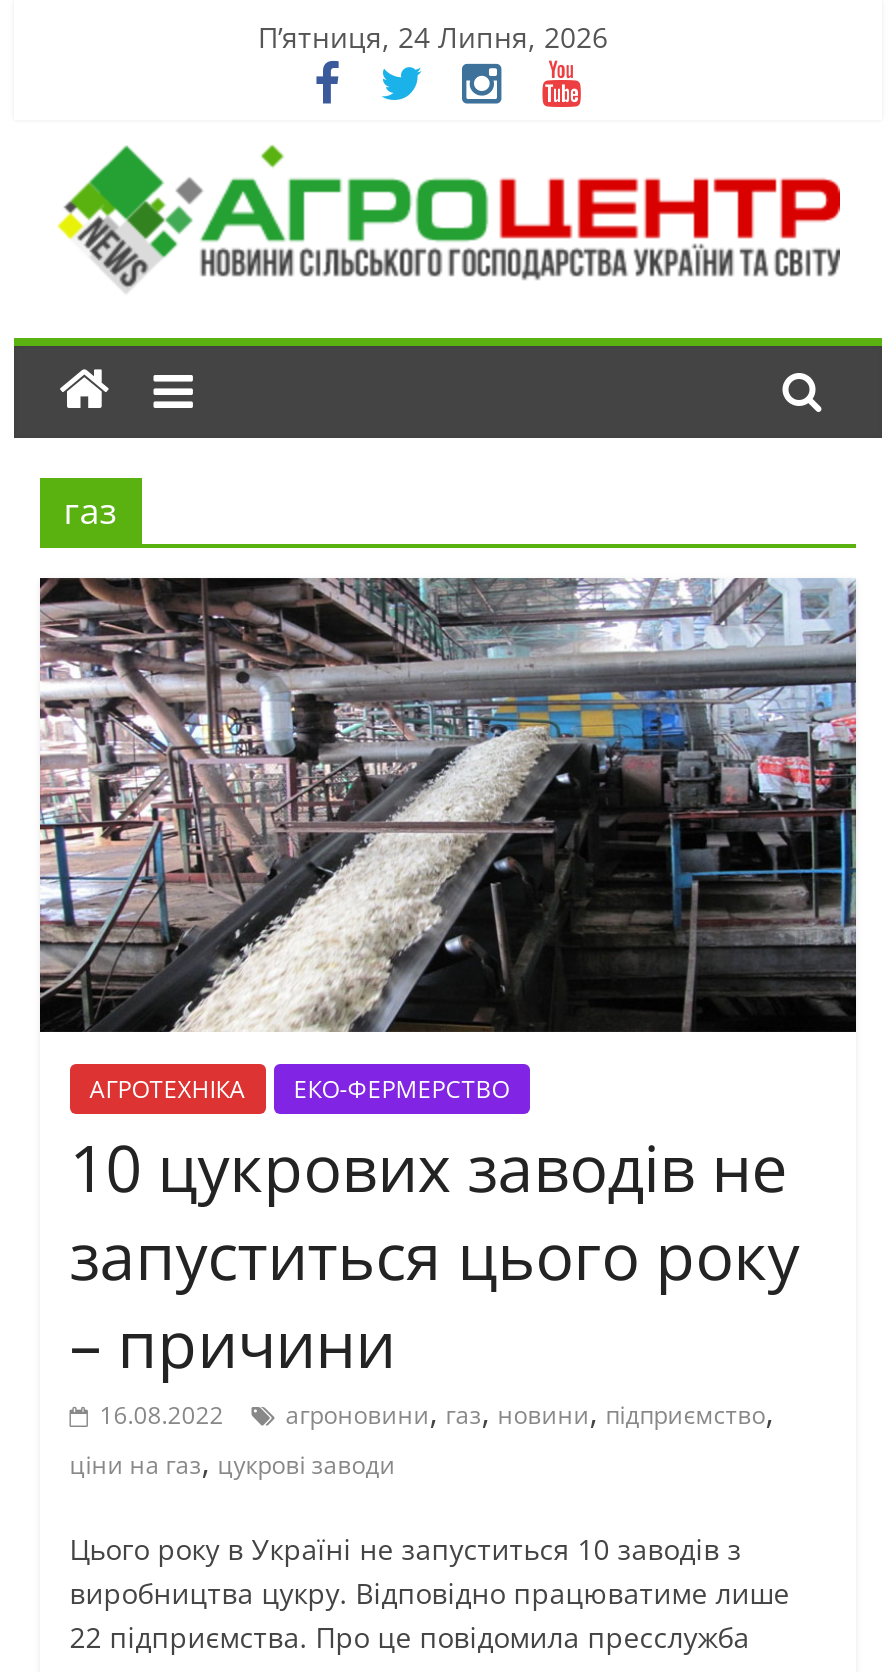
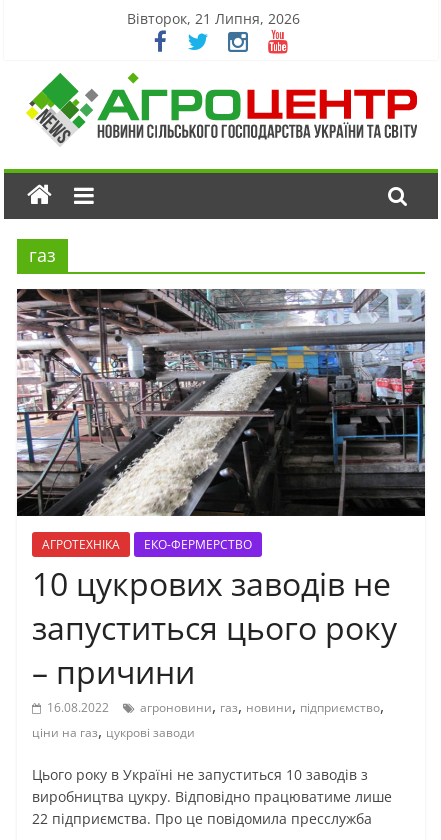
[258,18,608,56] П’ятниця, 24 Липня, 2026 -> [127,9,300,28] Вівторок, 21 Липня, 2026

